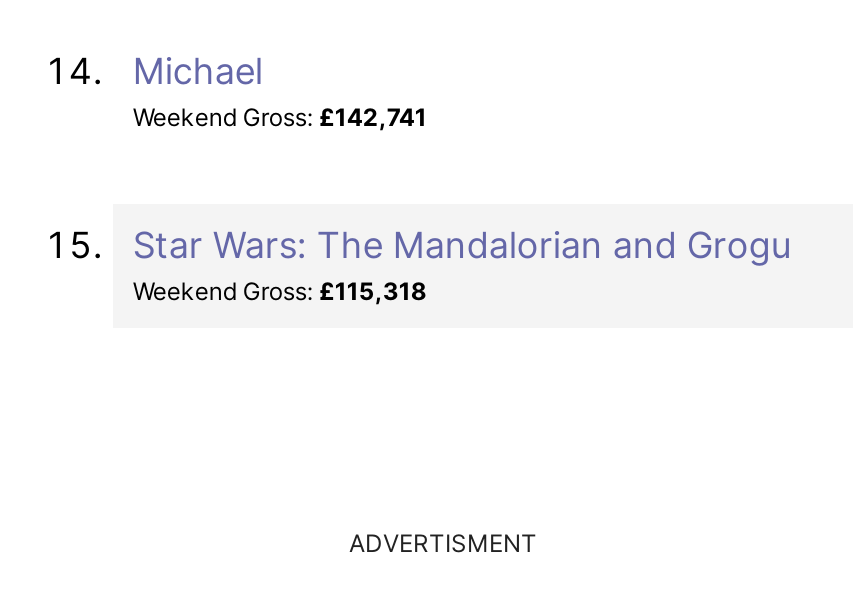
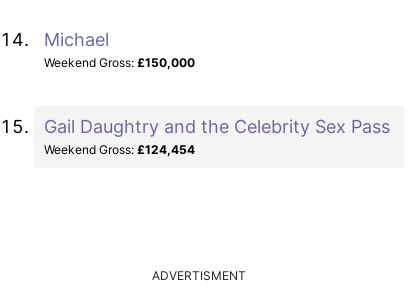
[133,102,427,132] Weekend Gross: £142,741 -> [44,55,195,70] Weekend Gross: £150,000
[133,224,791,306] Star Wars: The Mandalorian and Grogu | Weekend Gross: £115,318 -> [44,116,390,157] Gail Daughtry and the Celebrity Sex Pass | Weekend Gross: £124,454

